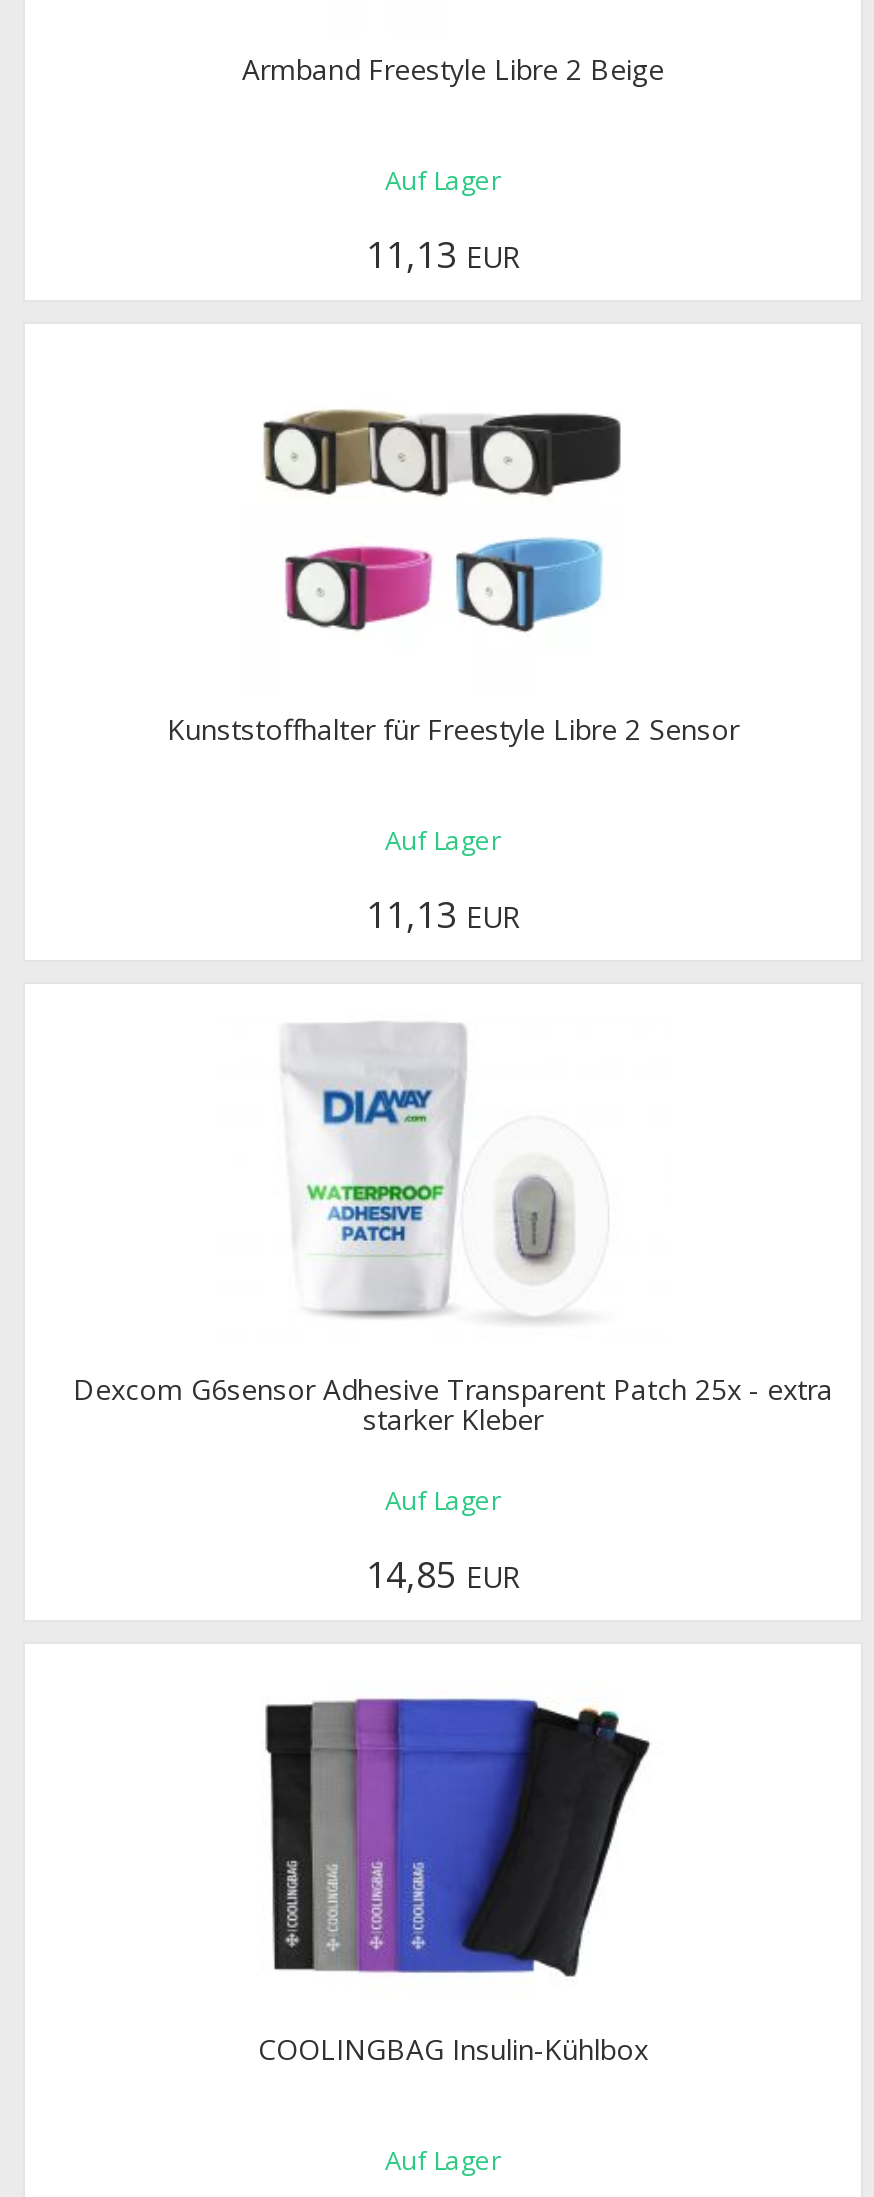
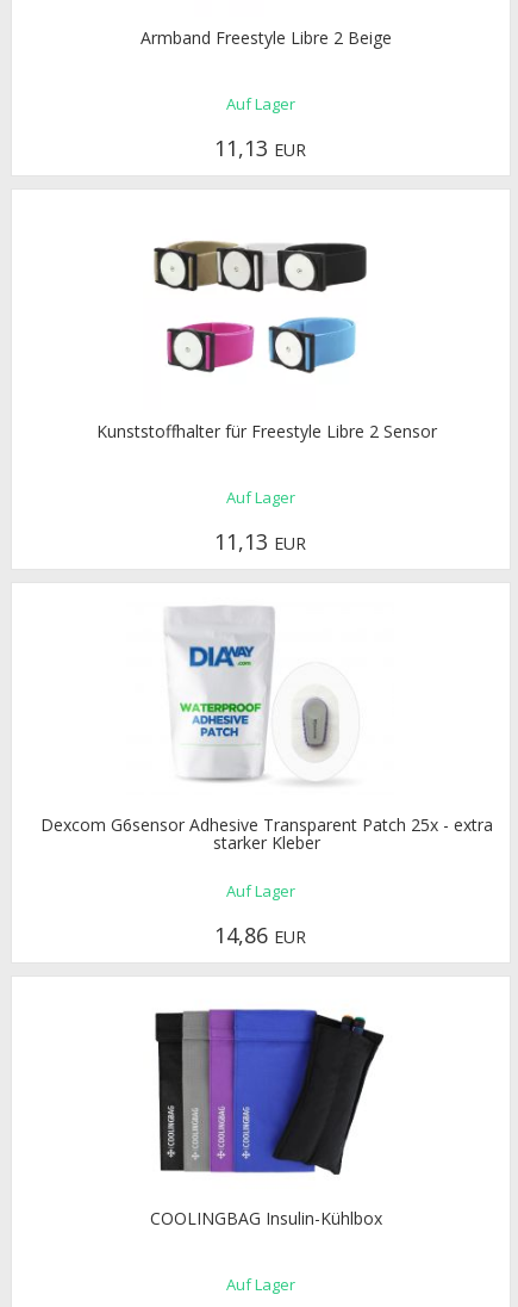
[366,1551,520,1599] 14,85 EUR -> [215,921,307,950] 14,86 EUR

